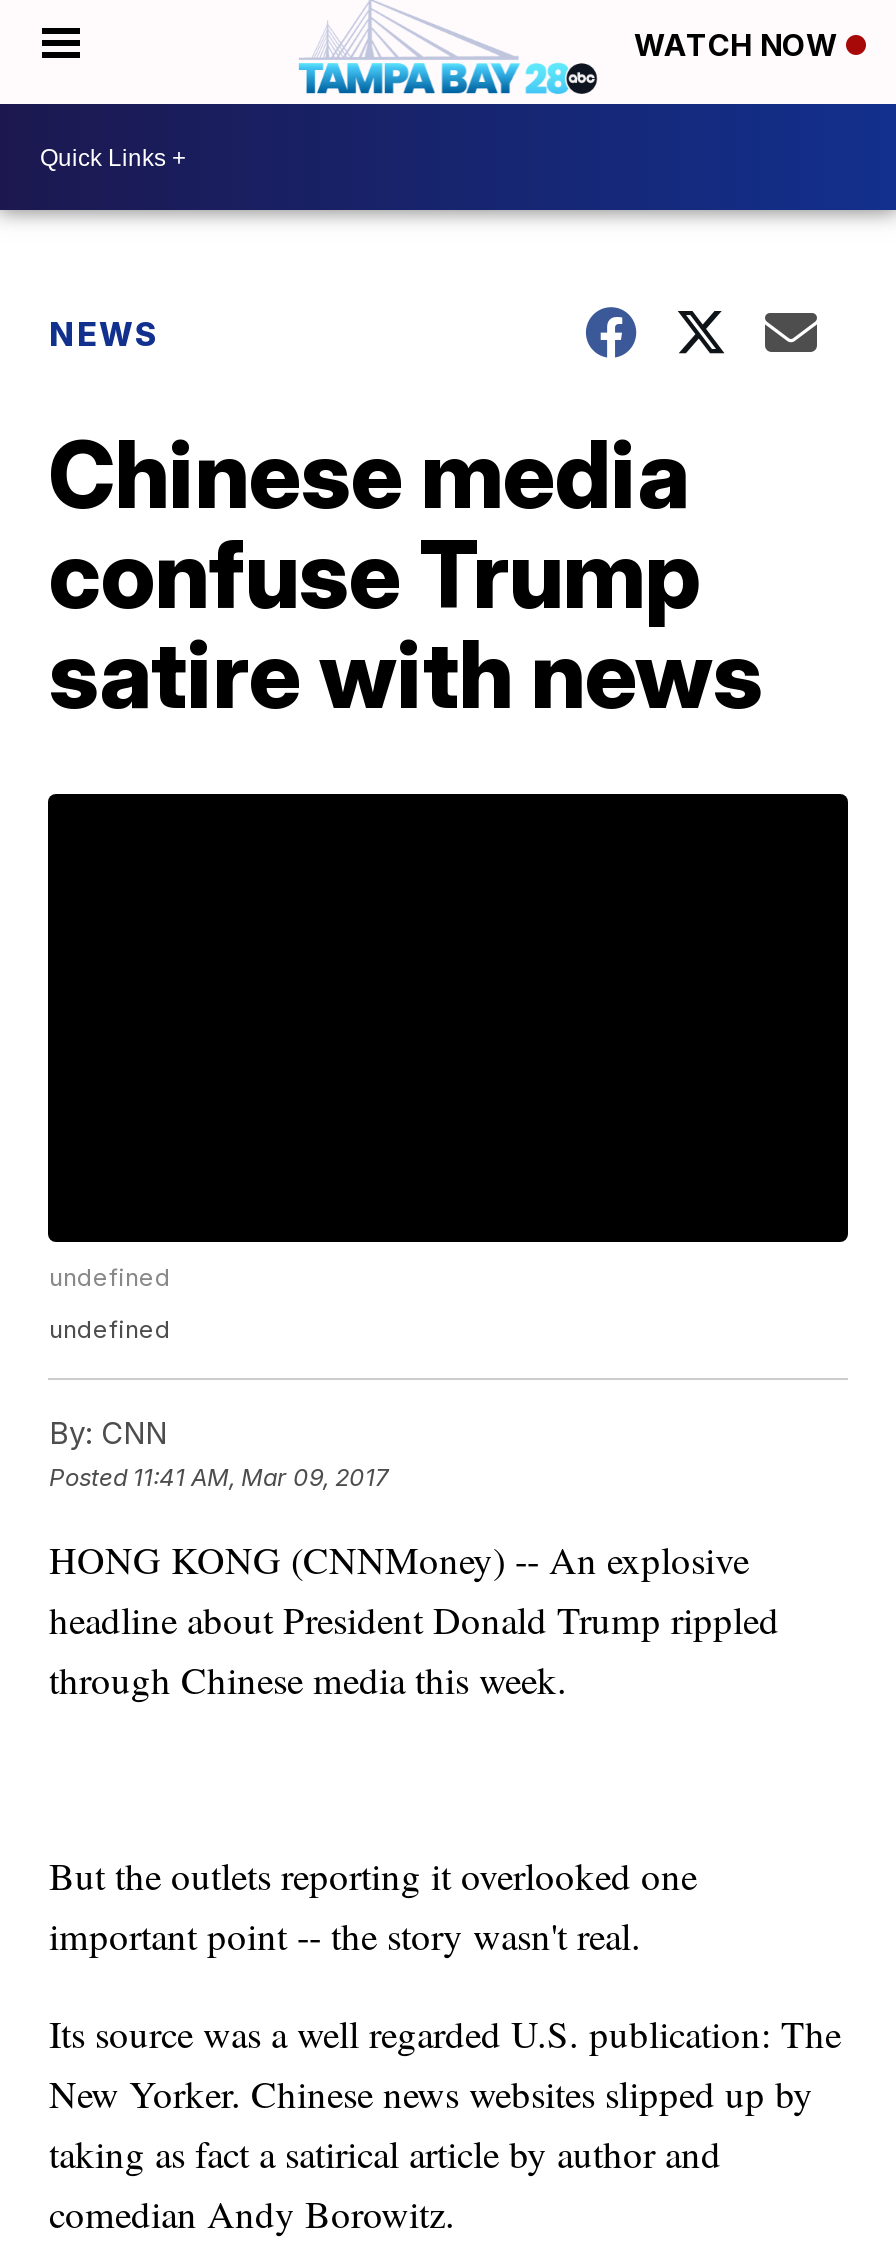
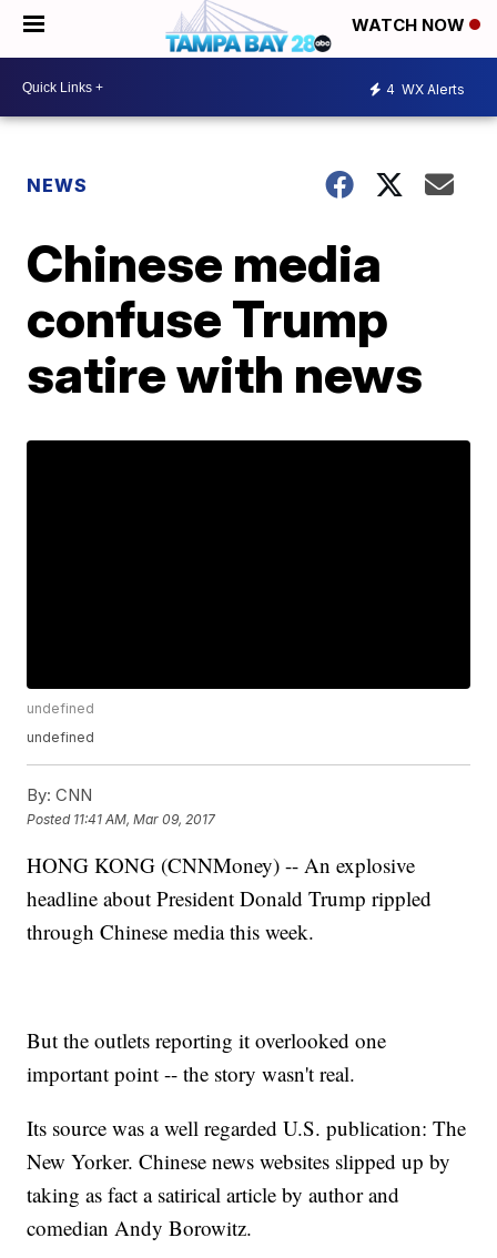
none -> [386,80,465,97] 4 WX Alerts

